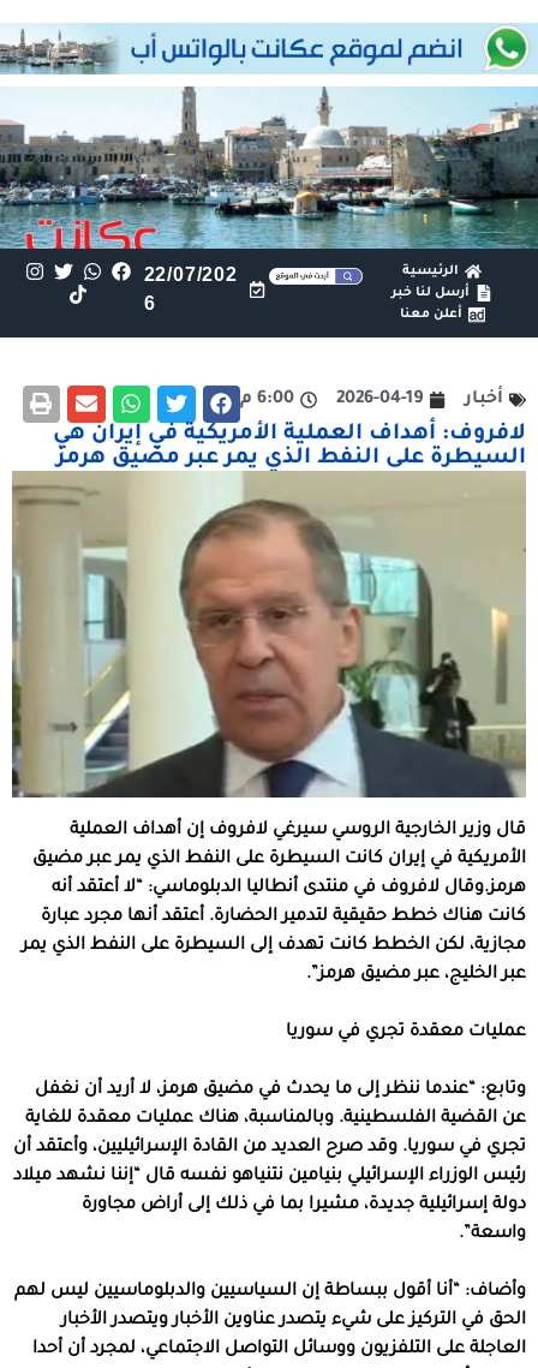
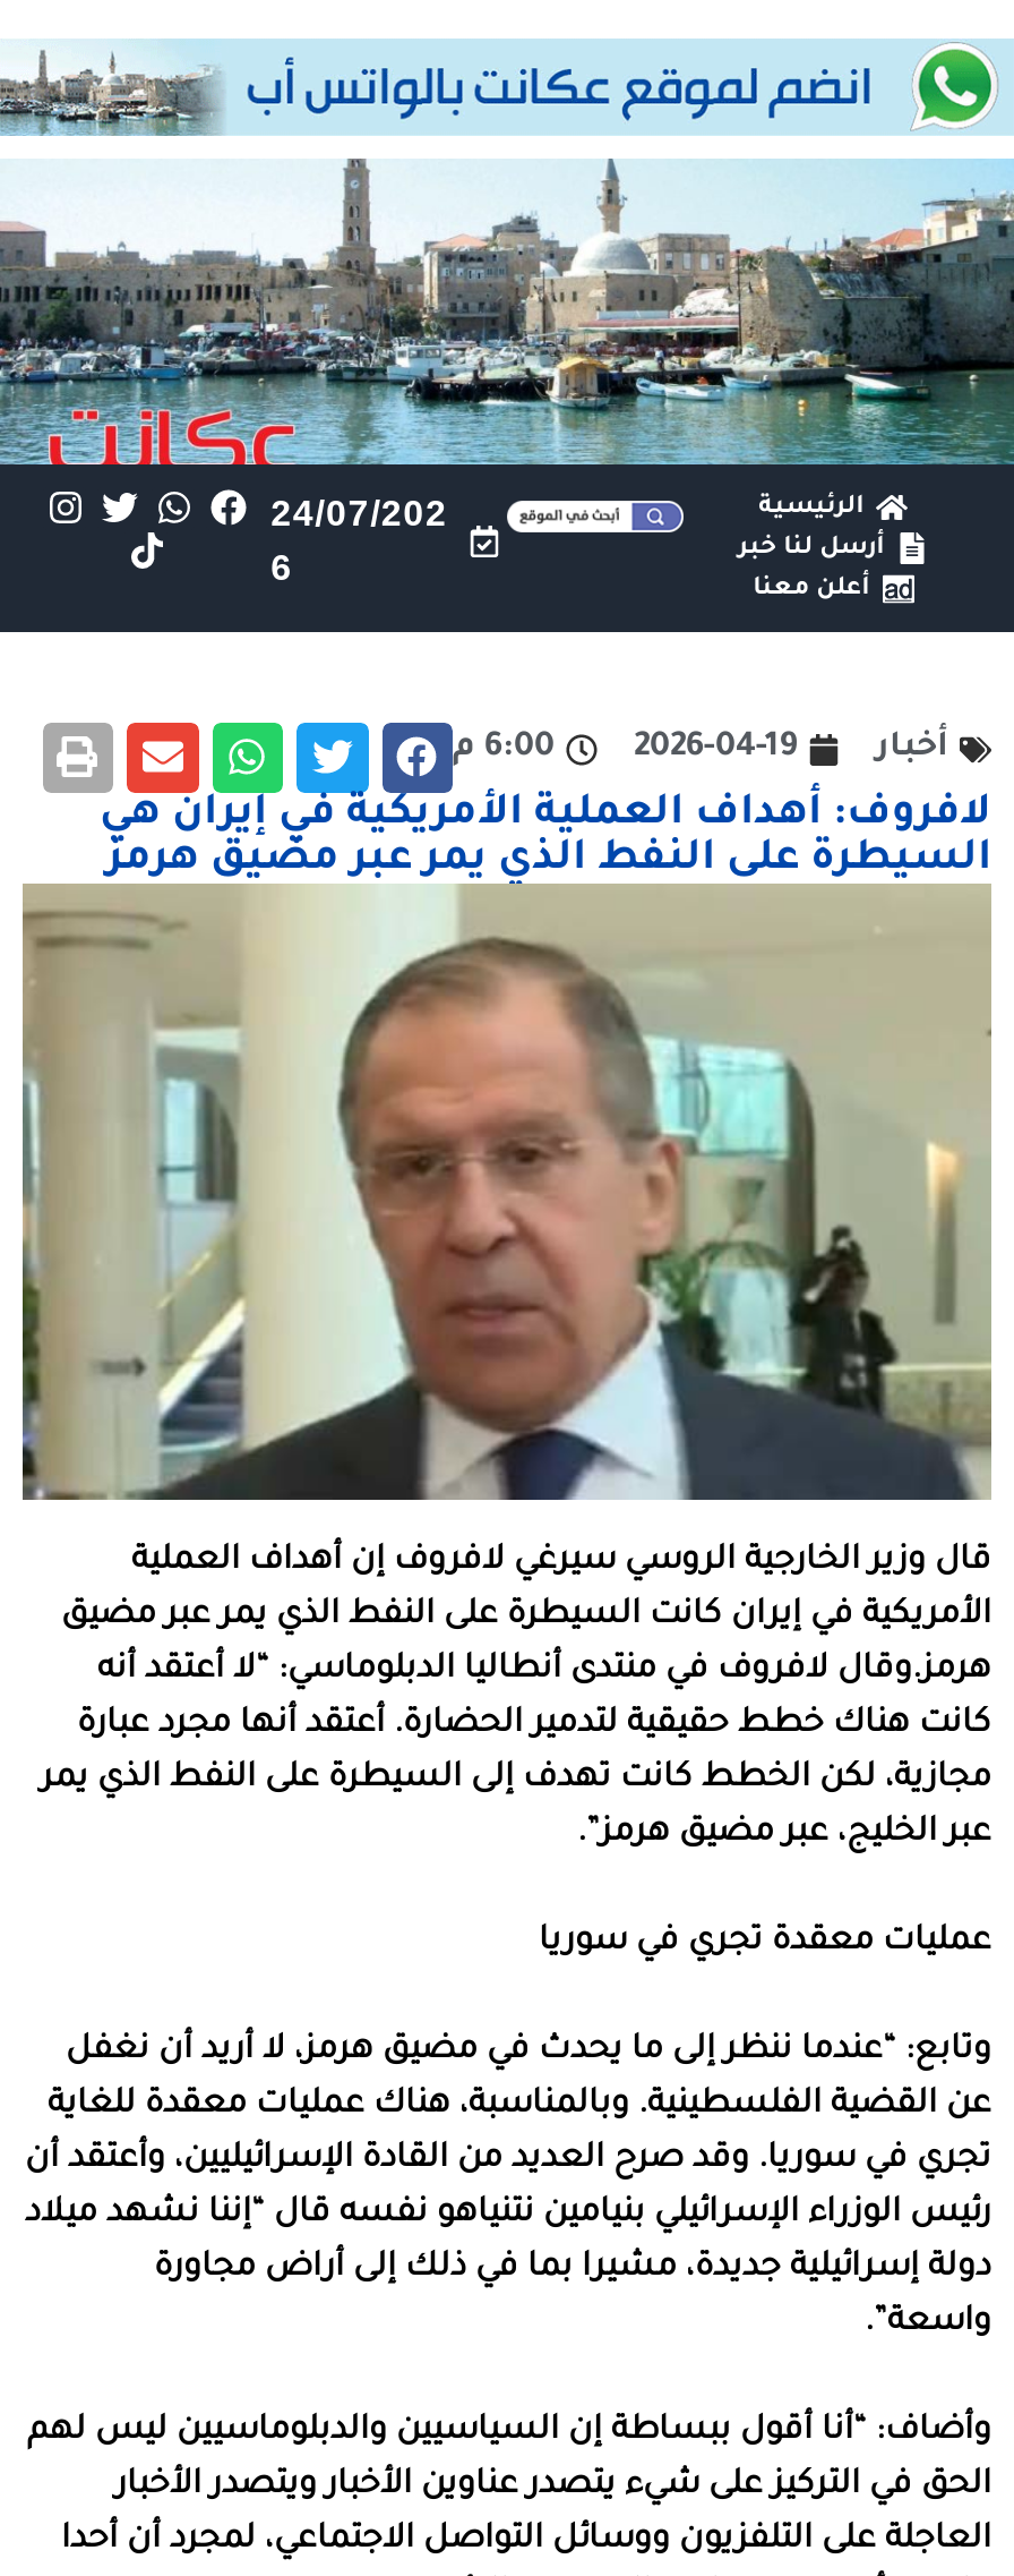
[144,264,238,284] 22/07/202 -> [271,493,448,532] 24/07/202

